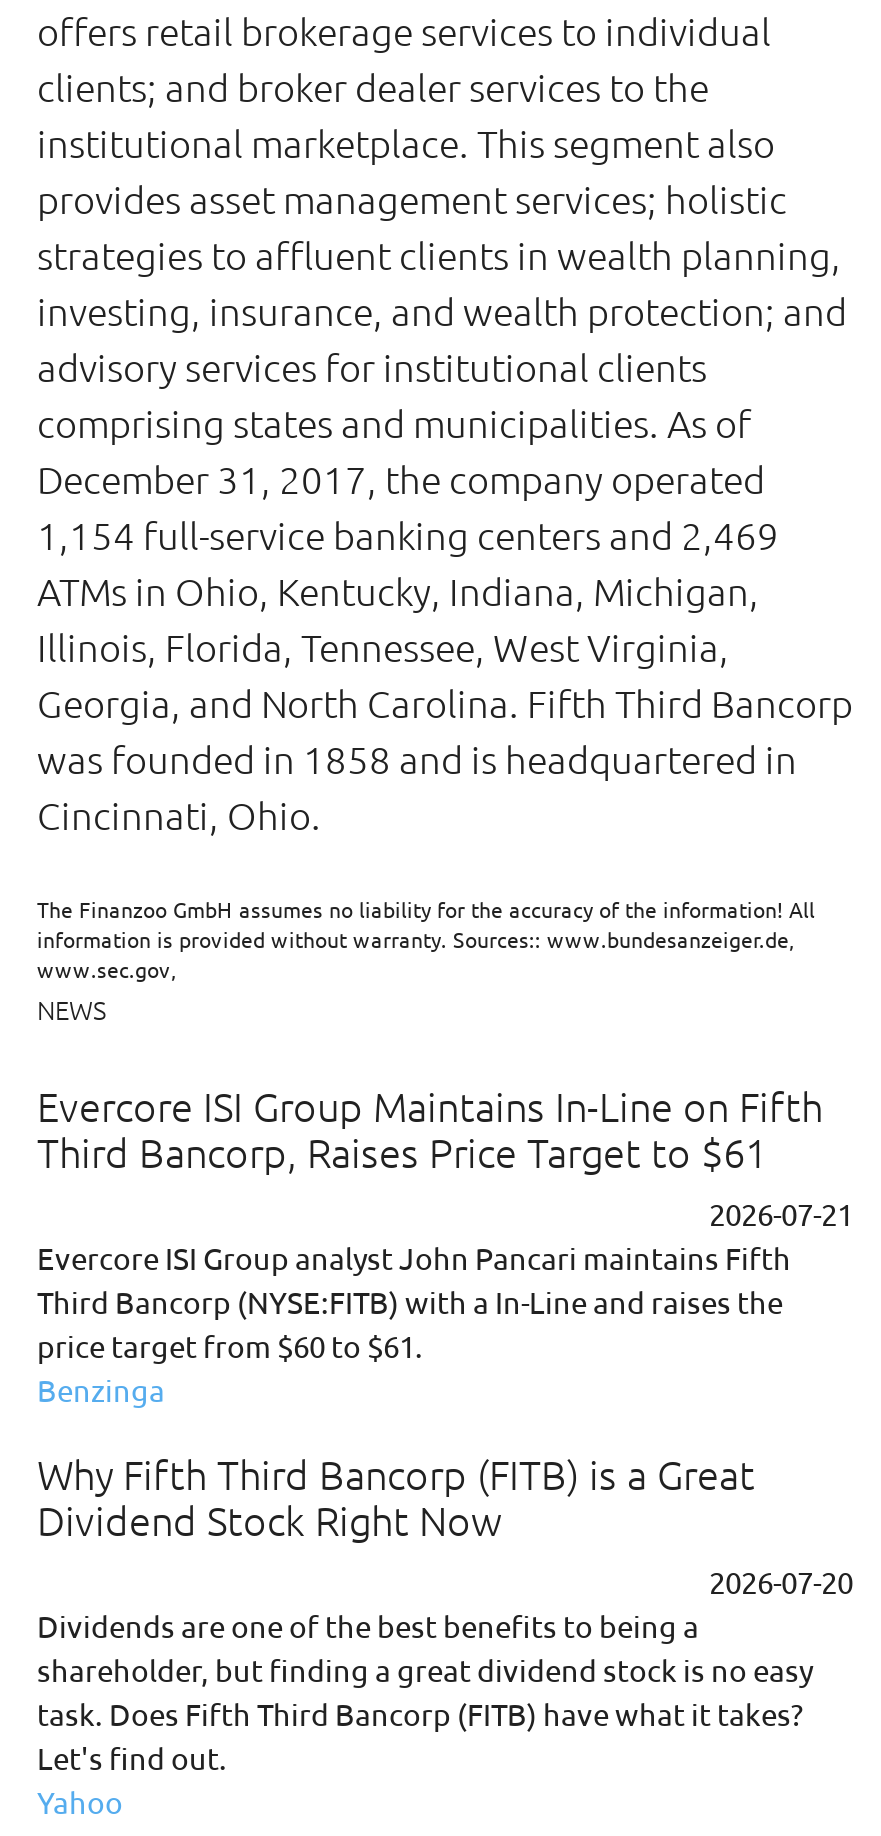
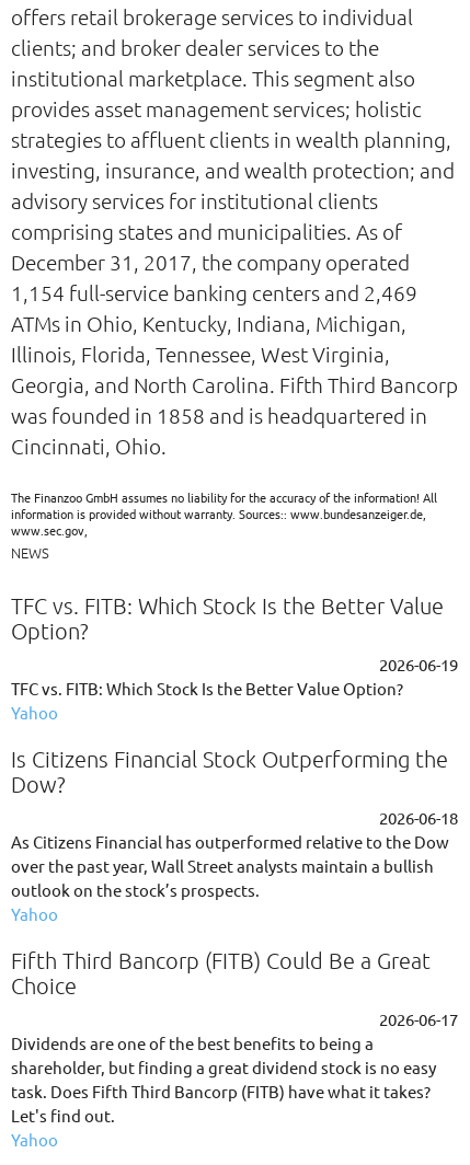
[37,1082,853,1600] Evercore ISI Group Maintains In-Line on Fifth | Third Bancorp, Raises Price Target to $61 | 2026-07-21 | Evercore ISI Group analyst John Pancari maintains Fifth | Third Bancorp (NYSE:FITB) with a In-Line and raises the | price target from $60 to $61. | Benzinga | Why Fifth Third Bancorp (FITB) is a Great | Dividend Stock Right Now | 2026-07-20 -> [11,592,458,1029] TFC vs. FITB: Which Stock Is the Better Value | Option? | 2026-06-19 | TFC vs. FITB: Which Stock Is the Better Value Option? | Yahoo | Is Citizens Financial Stock Outperforming the | Dow? | 2026-06-18 | As Citizens Financial has outperformed relative to the Dow | over the past year, Wall Street analysts maintain a bullish | outlook on the stock’s prospects. | Yahoo | Fifth Third Bancorp (FITB) Could Be a Great | Choice | 2026-06-17

